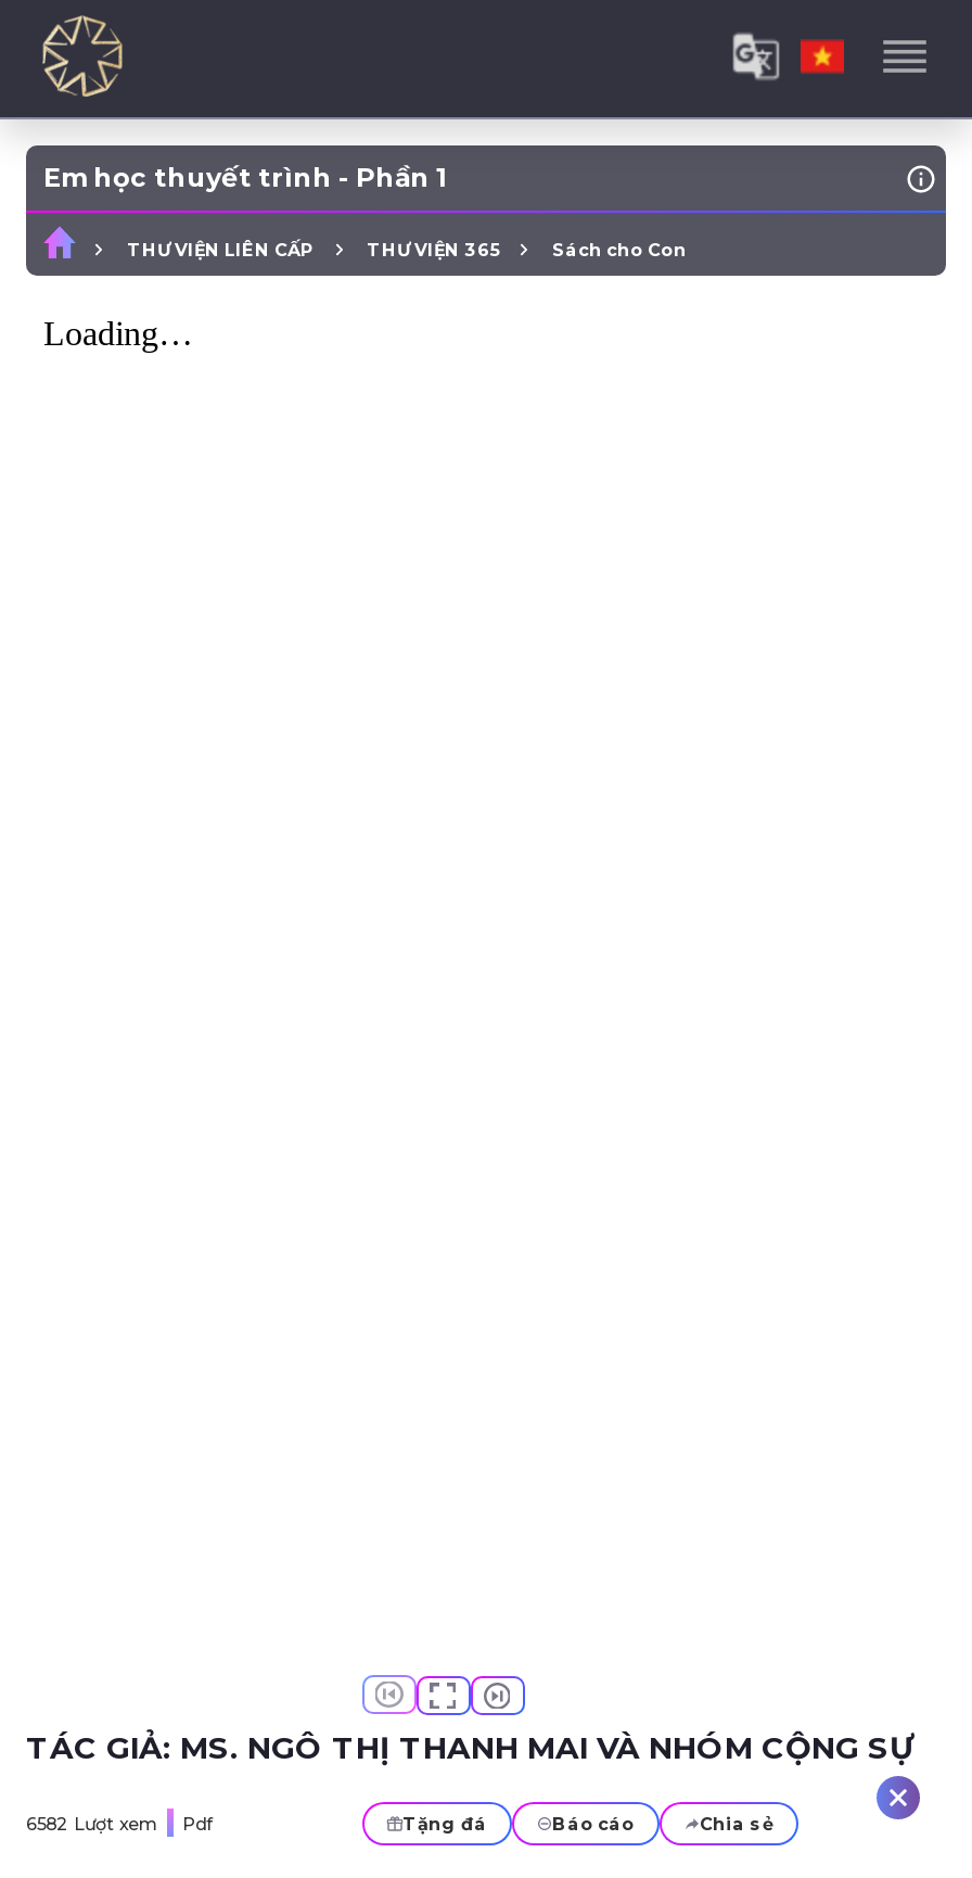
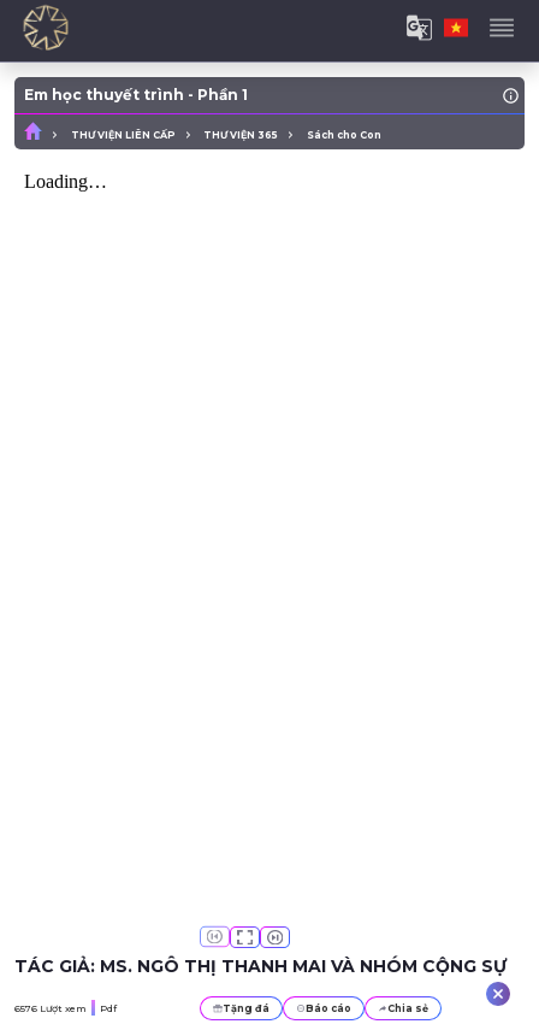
[26,1813,213,1834] 6582 Lượt xem Pdf -> [14,1002,117,1014] 6576 Lượt xem Pdf

